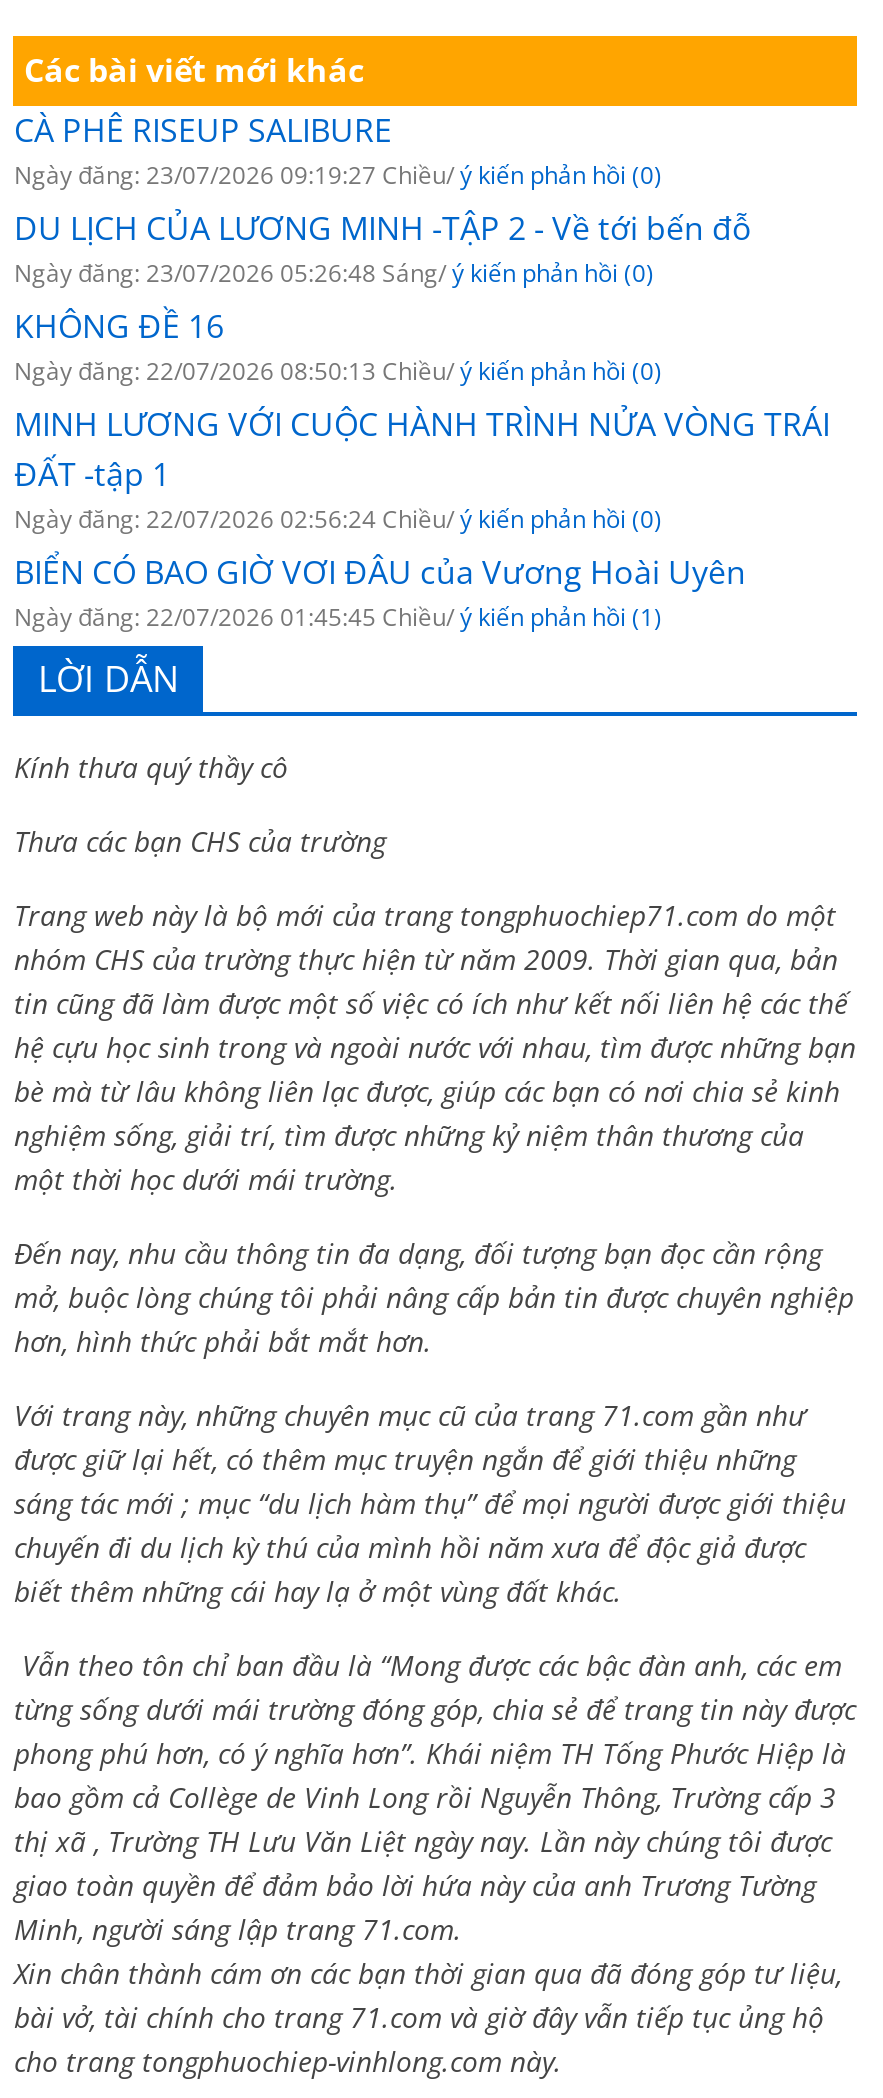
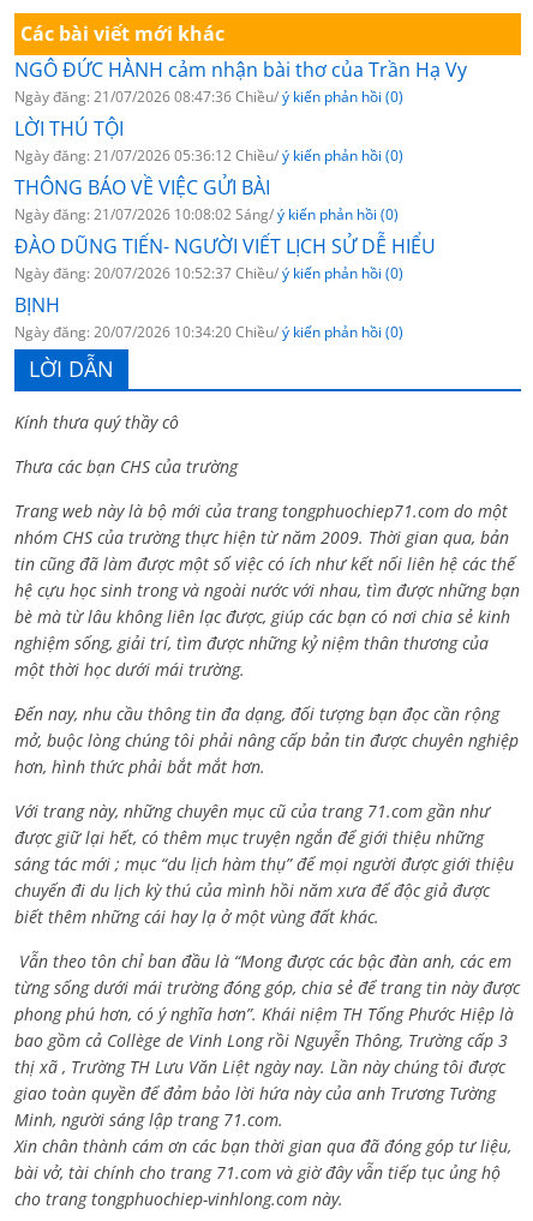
[14,107,830,633] CÀ PHÊ RISEUP SALIBURE | Ngày đăng: 23/07/2026 09:19:27 Chiều/ ý kiến phản hồi (0) | DU LỊCH CỦA LƯƠNG MINH -TẬP 2 - Về tới bến đỗ | Ngày đăng: 23/07/2026 05:26:48 Sáng/ ý kiến phản hồi (0) | KHÔNG ĐỀ 16 | Ngày đăng: 22/07/2026 08:50:13 Chiều/ ý kiến phản hồi (0) | MINH LƯƠNG VỚI CUỘC HÀNH TRÌNH NỬA VÒNG TRÁI | ĐẤT -tập 1 | Ngày đăng: 22/07/2026 02:56:24 Chiều/ ý kiến phản hồi (0) | BIỂN CÓ BAO GIỜ VƠI ĐÂU của Vương Hoài Uyên | Ngày đăng: 22/07/2026 01:45:45 Chiều/ ý kiến phản hồi (1) -> [15,56,467,342] NGÔ ĐỨC HÀNH cảm nhận bài thơ của Trần Hạ Vy | Ngày đăng: 21/07/2026 08:47:36 Chiều/ ý kiến phản hồi (0) | LỜI THÚ TỘI | Ngày đăng: 21/07/2026 05:36:12 Chiều/ ý kiến phản hồi (0) | THÔNG BÁO VỀ VIỆC GỬI BÀI | Ngày đăng: 21/07/2026 10:08:02 Sáng/ ý kiến phản hồi (0) | ĐÀO DŨNG TIẾN- NGƯỜI VIẾT LỊCH SỬ DỄ HIỂU | Ngày đăng: 20/07/2026 10:52:37 Chiều/ ý kiến phản hồi (0) | BỊNH | Ngày đăng: 20/07/2026 10:34:20 Chiều/ ý kiến phản hồi (0)

